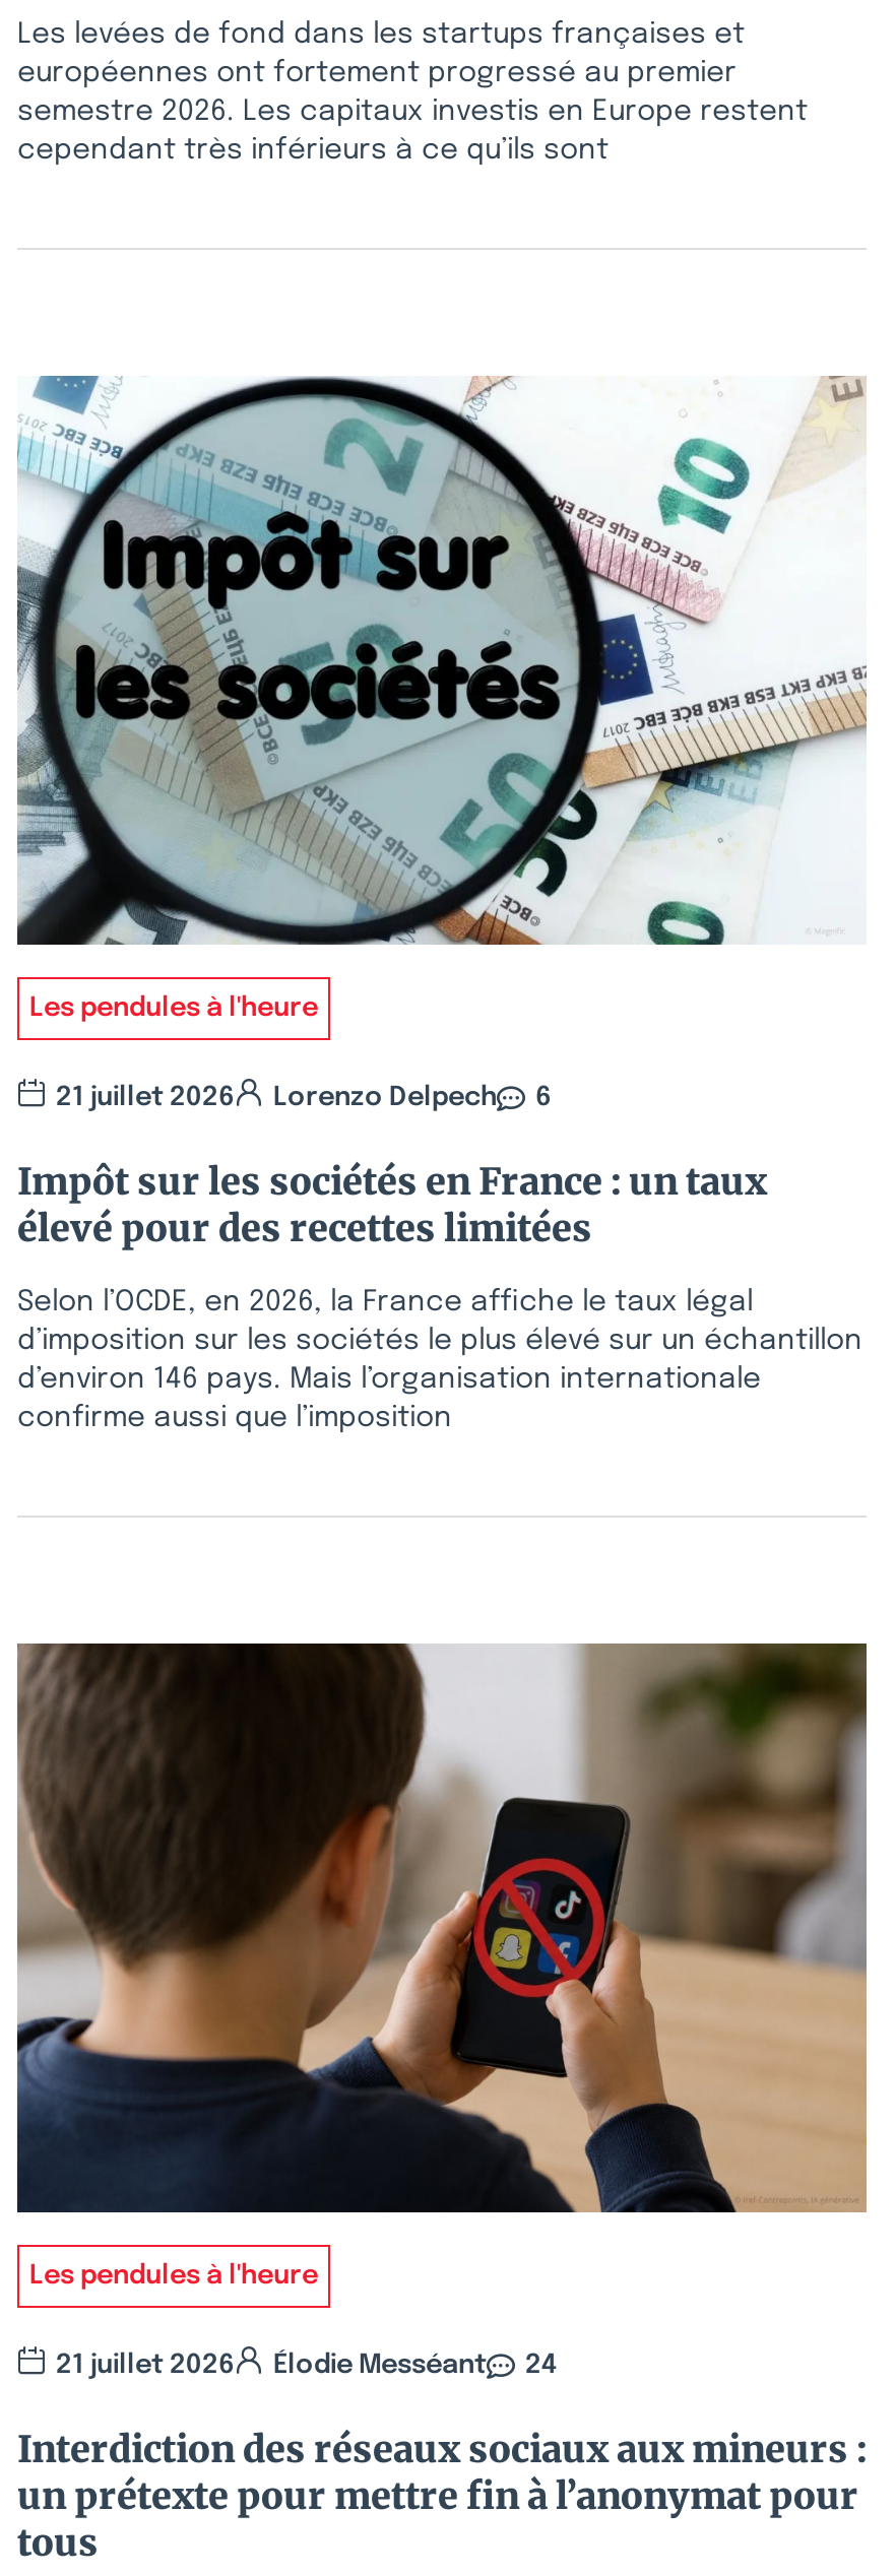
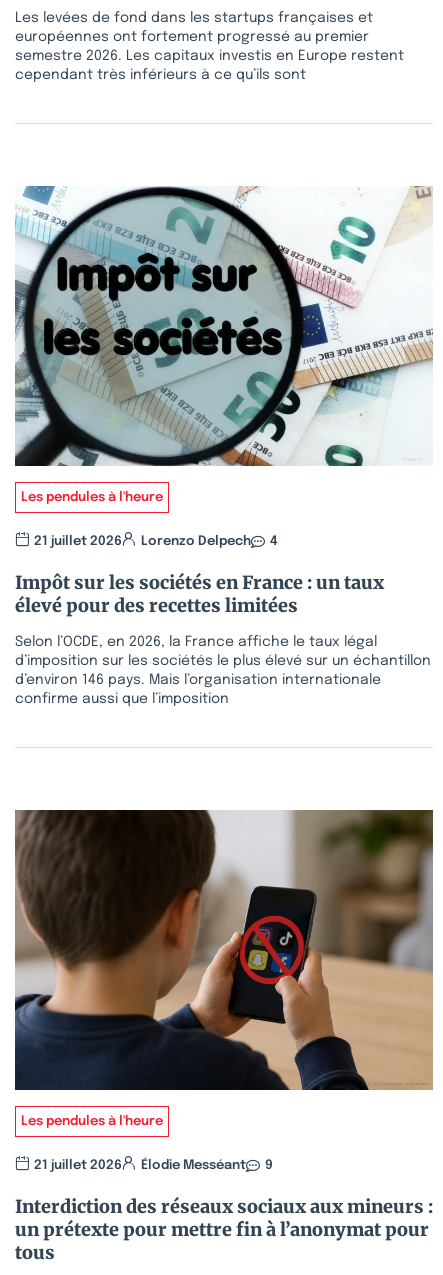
[56,1084,552,1111] 21 juillet 2026 Lorenzo Delpech 6 -> [34,535,278,548] 21 juillet 2026 Lorenzo Delpech 4
[56,2352,558,2379] 21 juillet 2026 Élodie Messéant 24 -> [34,1159,273,1172] 21 juillet 2026 Élodie Messéant 9

